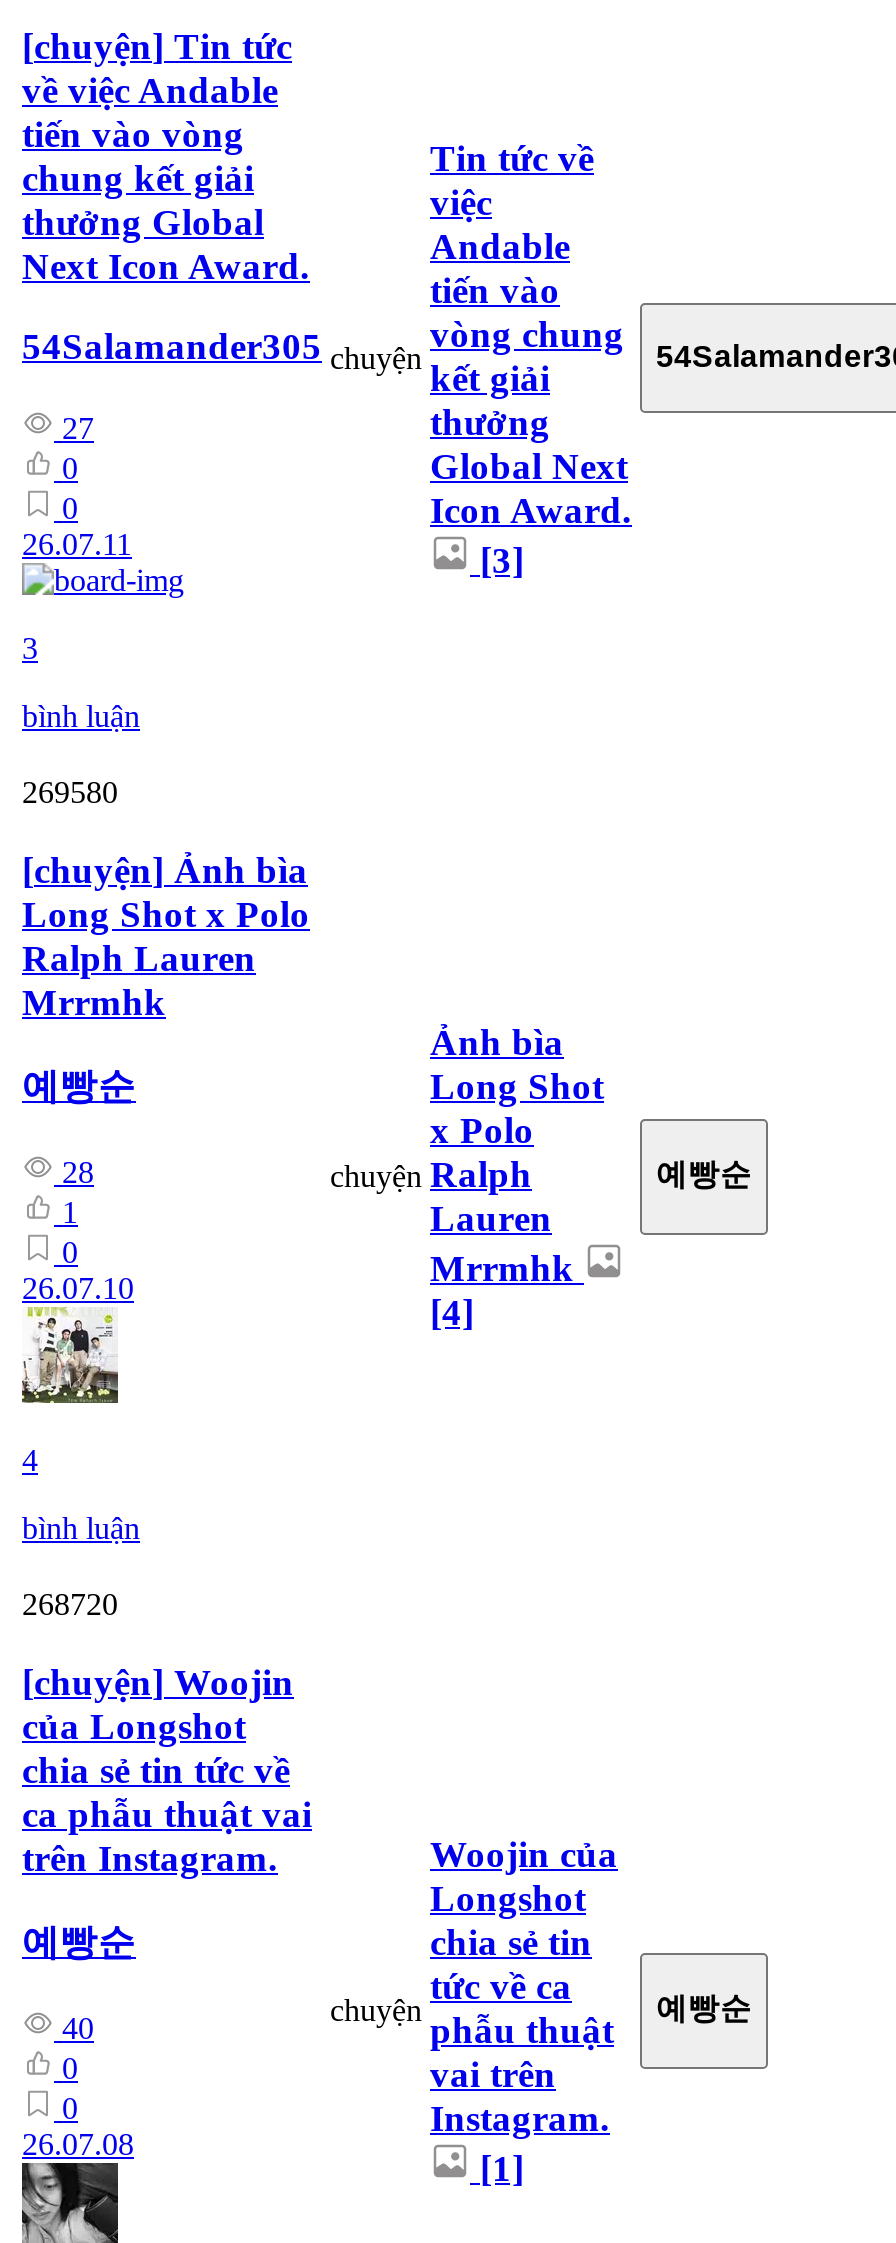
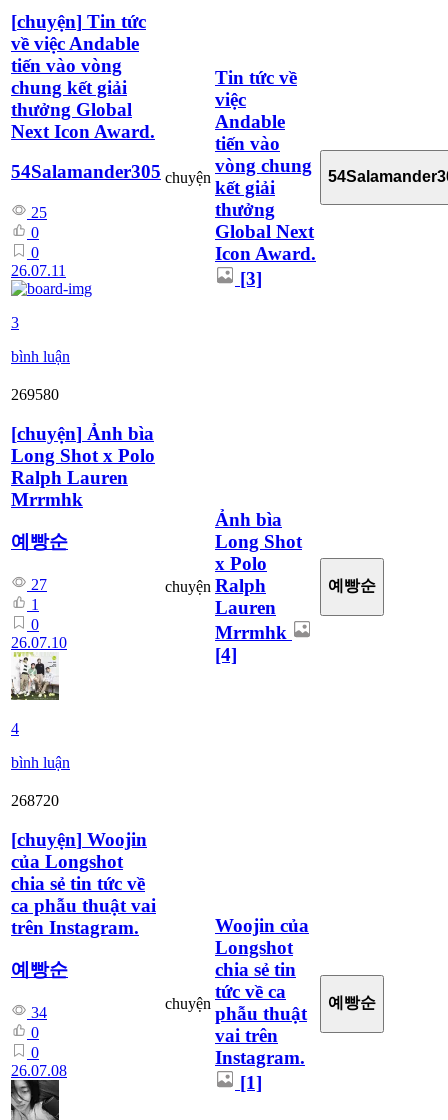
[62,411,94,445] 27 -> [31,204,47,221] 25
[62,1155,94,1189] 28 -> [31,576,47,593] 27
[62,2011,94,2045] 40 -> [31,1004,47,1021] 34

